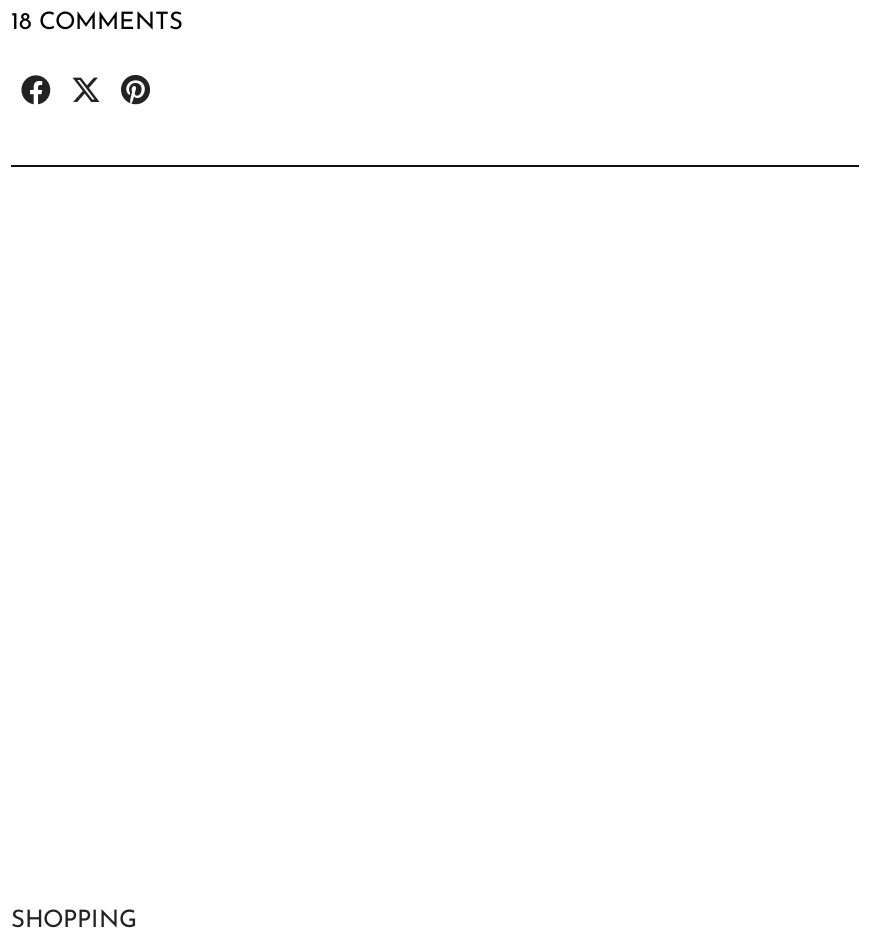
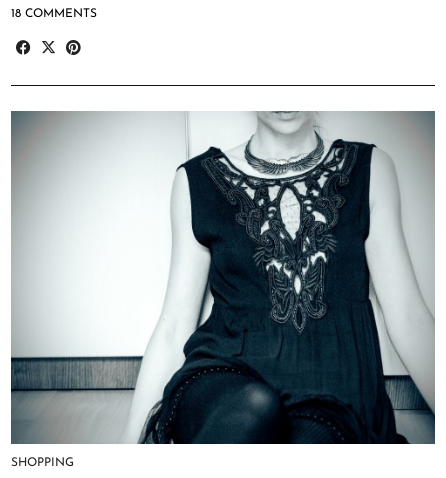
none -> [10,110,436,445] [image]

